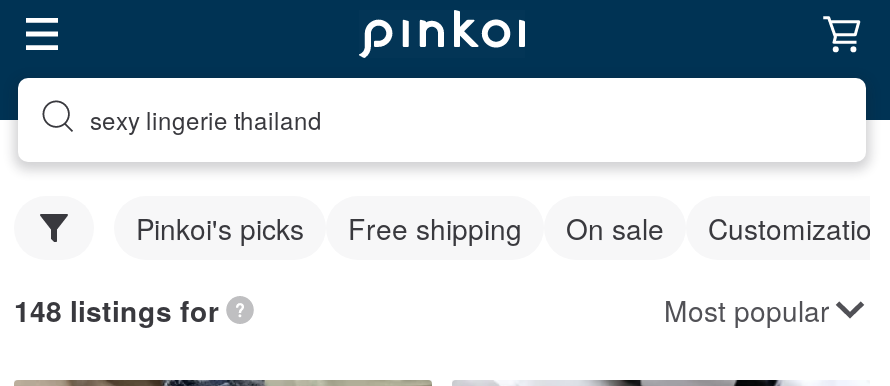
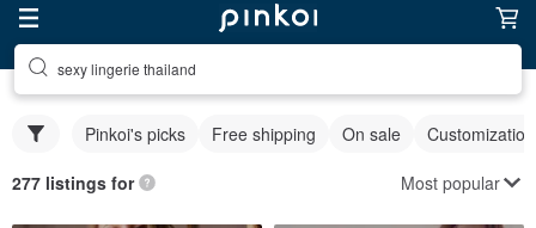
[14,290,218,330] 148 listings for -> [12,171,134,195] 277 listings for

